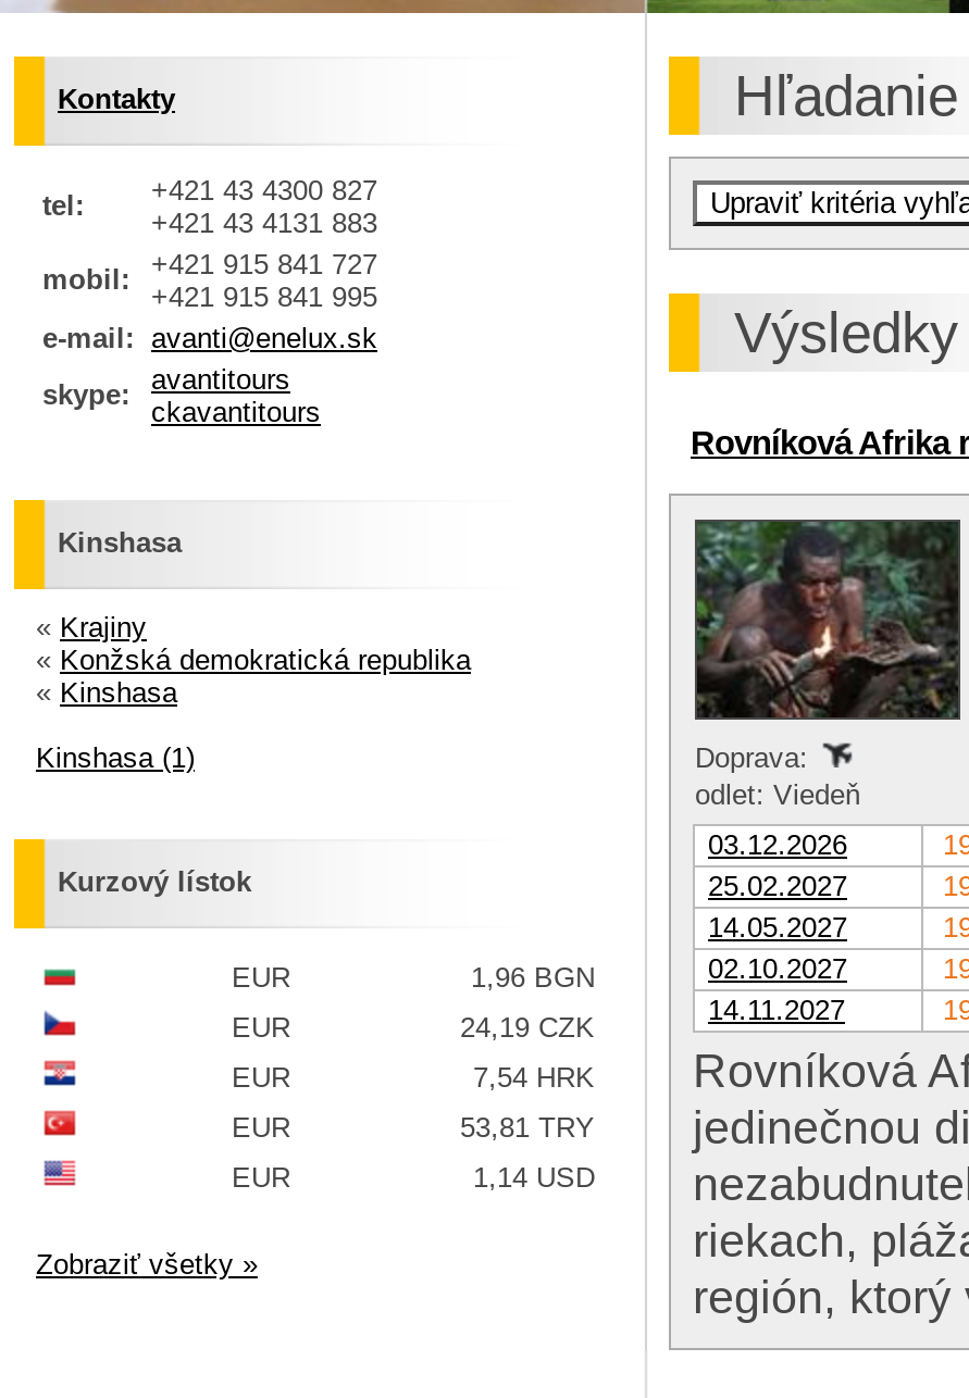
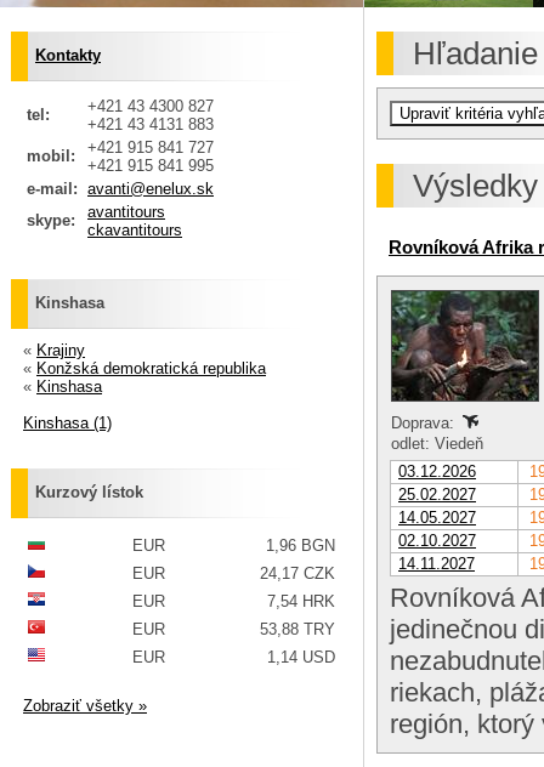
[460,1010,595,1043] 24,19 CZK -> [260,564,335,582] 24,17 CZK
[460,1110,595,1143] 53,81 TRY -> [260,620,335,638] 53,88 TRY

